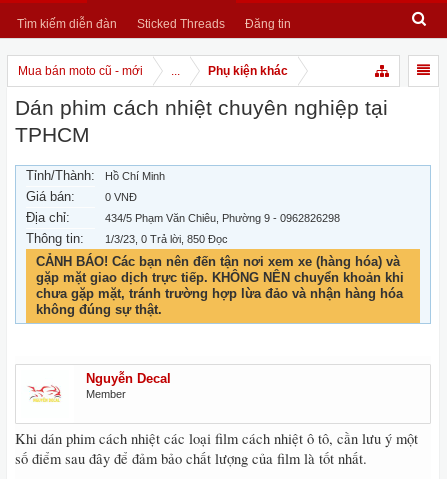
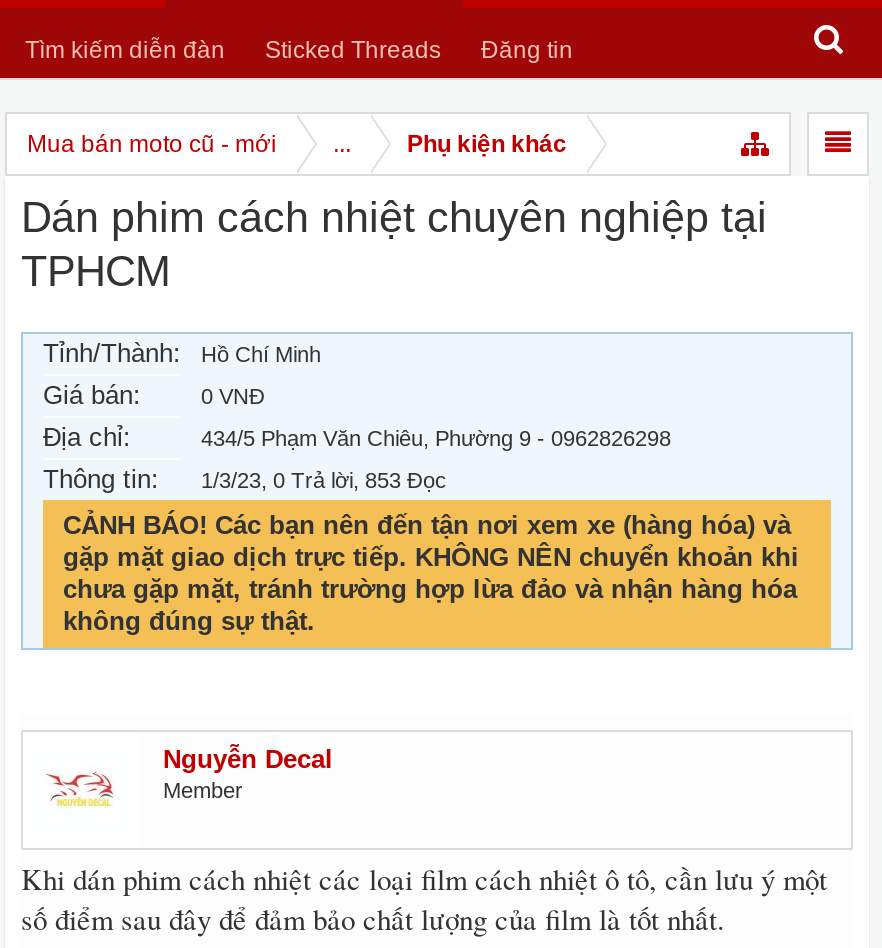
[26,231,228,246] Thông tin: 1/3/23, 0 Trả lời, 850 Đọc -> [43,464,447,494] Thông tin: 1/3/23, 0 Trả lời, 853 Đọc

